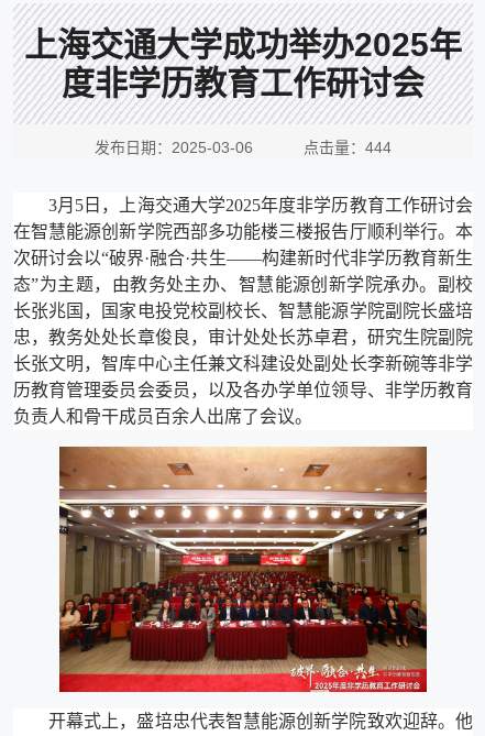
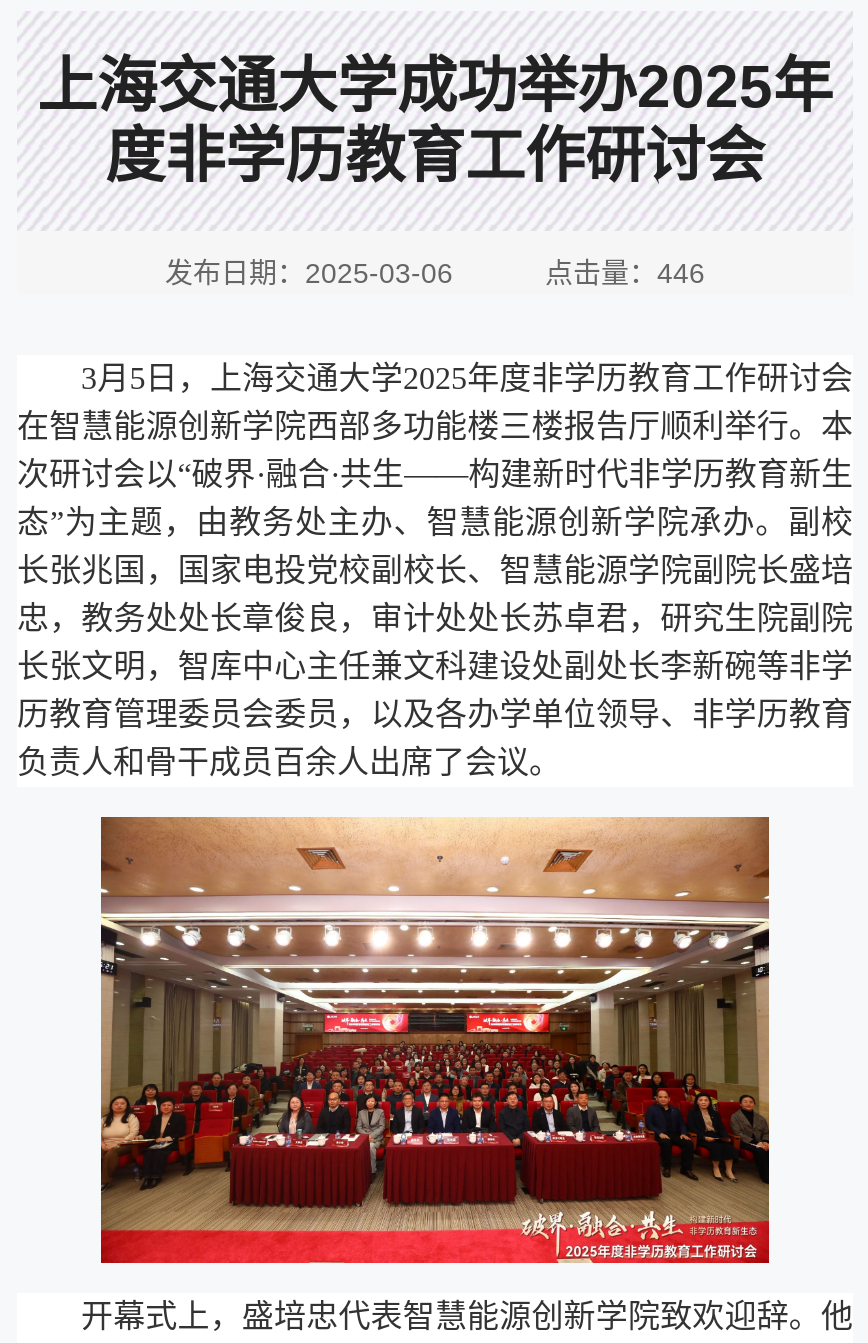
[95,138,392,156] 发布日期：2025-03-06 点击量：444 -> [165,256,705,288] 发布日期：2025-03-06 点击量：446

